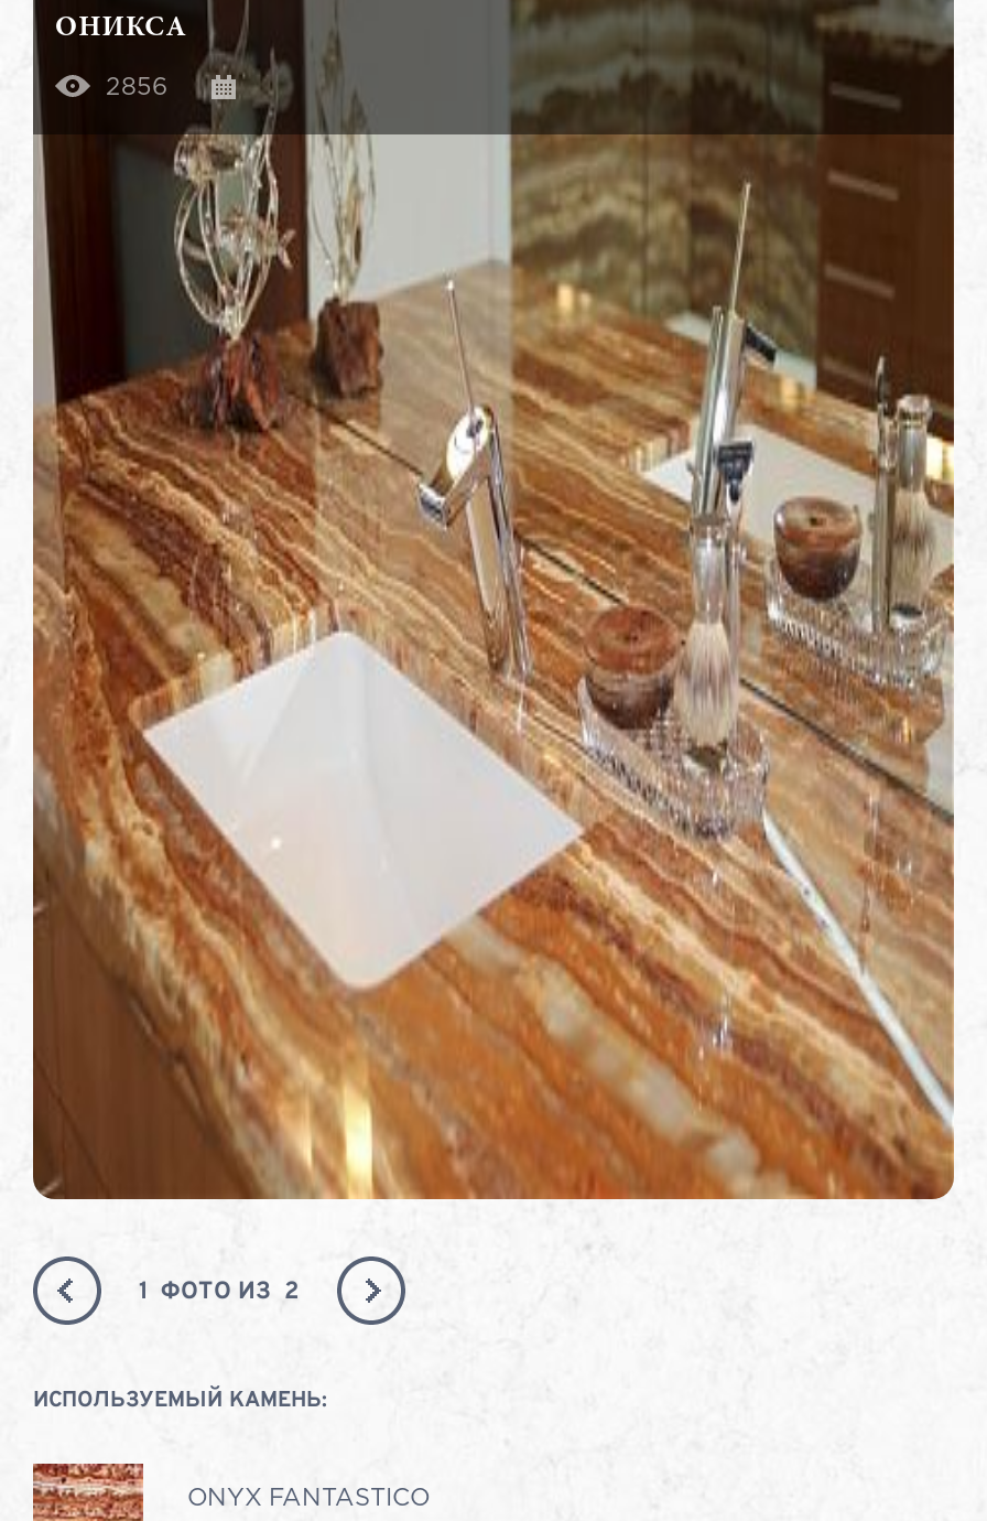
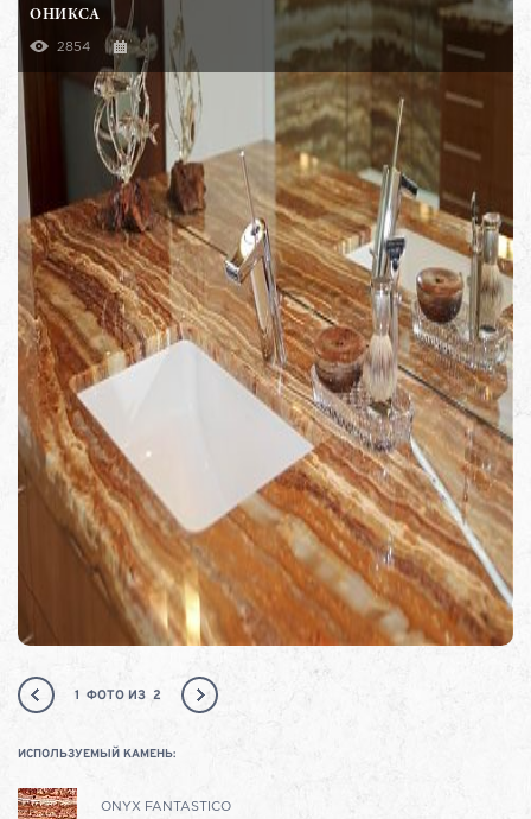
[106,77,167,99] 2856 -> [57,42,90,53] 2854

